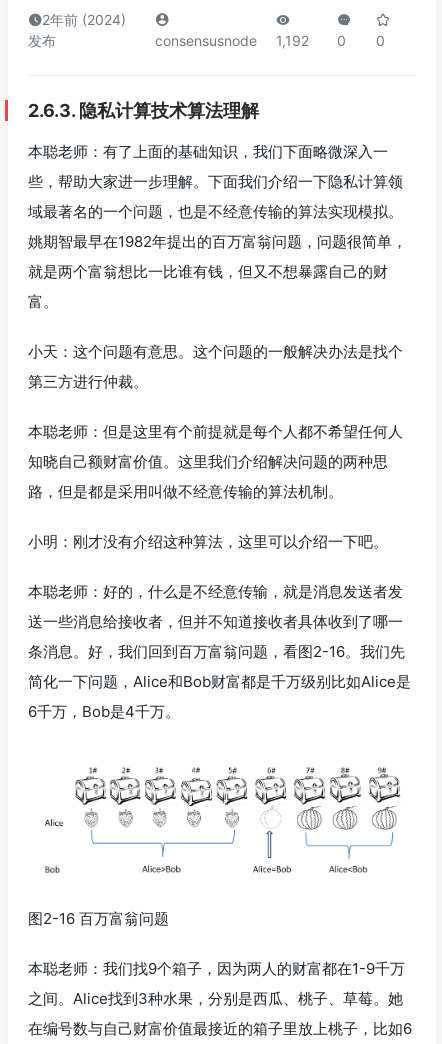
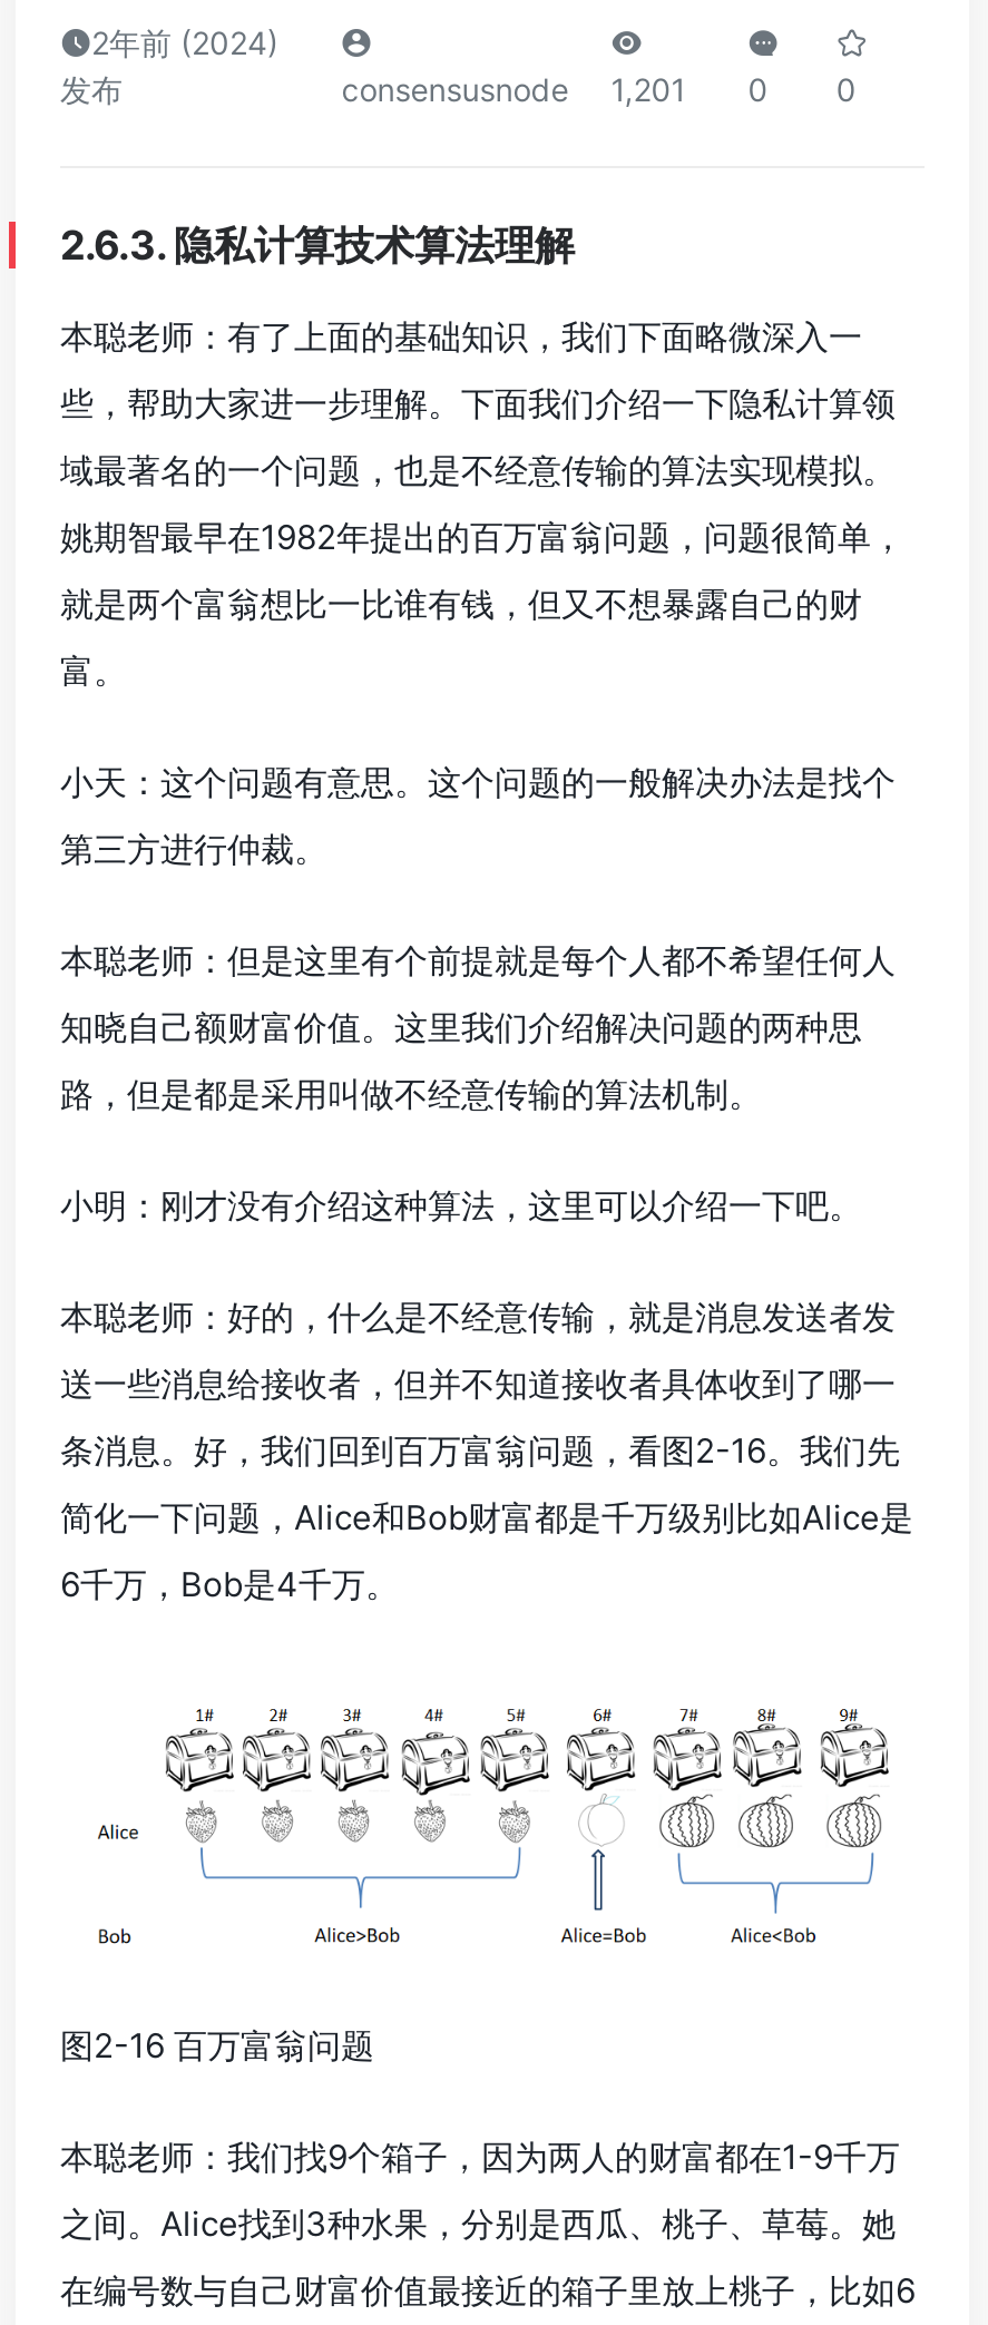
[155,32,385,49] consensusnode 1,192 0 0 -> [341,70,856,108] consensusnode 1,201 0 0

